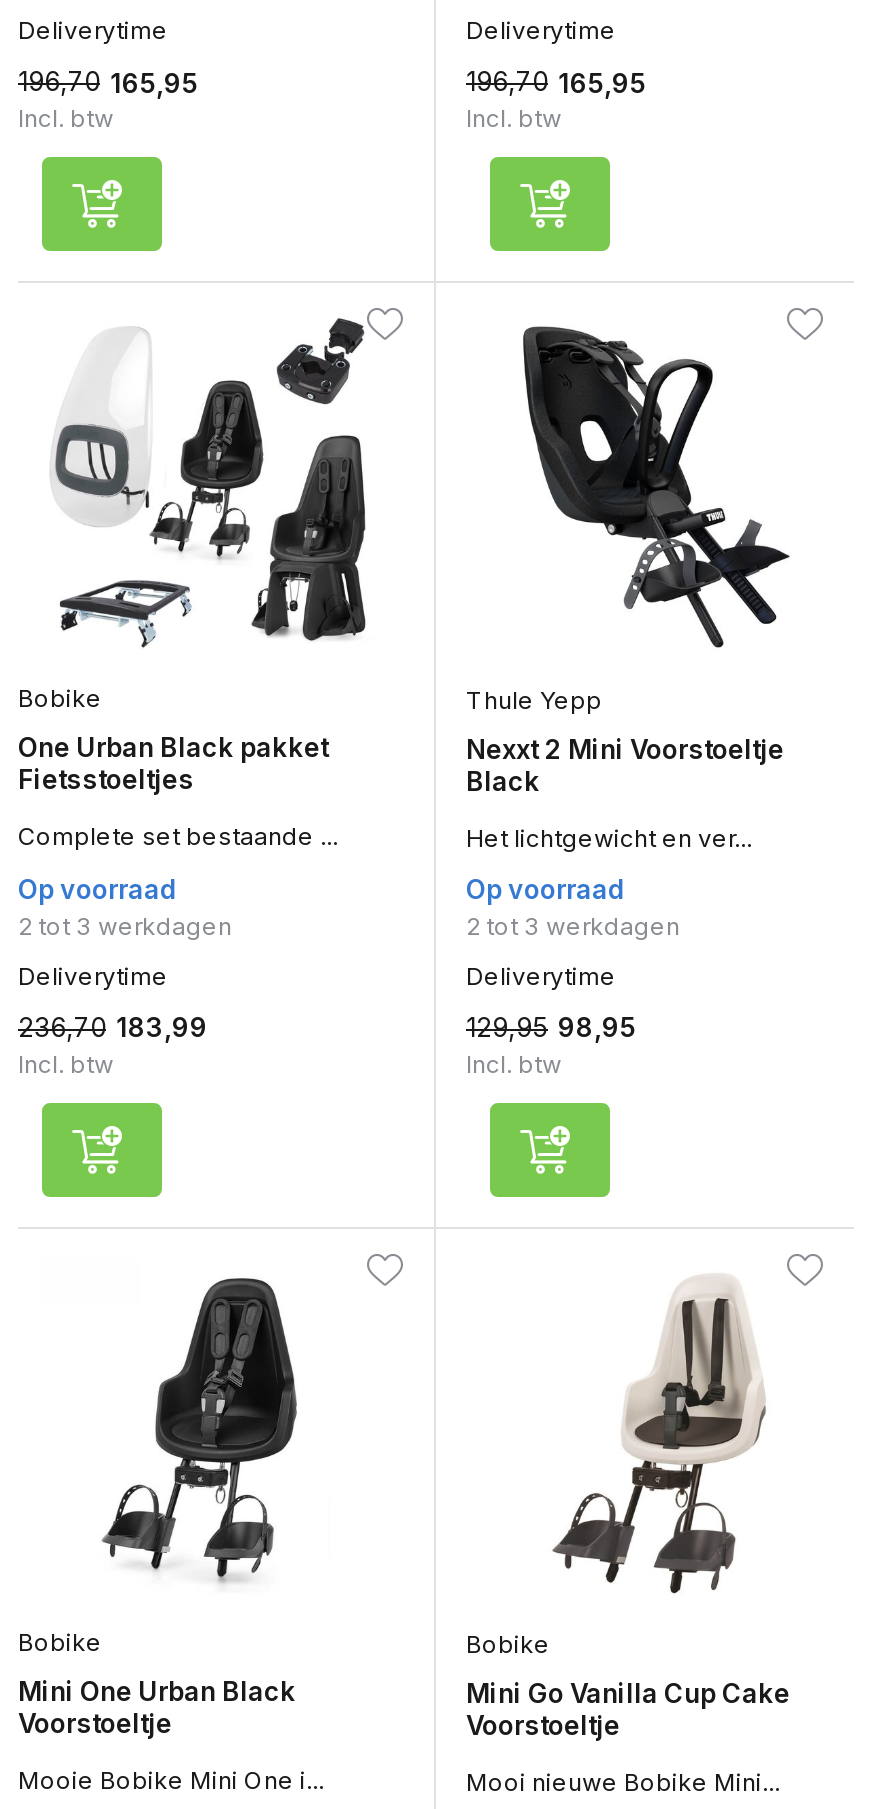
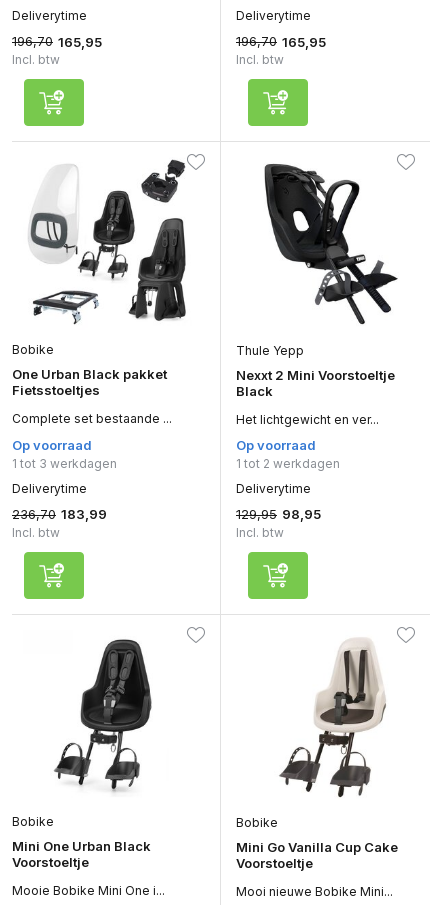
[18,910,232,940] 2 tot 3 werkdagen -> [12,456,117,471] 1 tot 3 werkdagen
[466,910,680,940] 2 tot 3 werkdagen -> [236,456,340,471] 1 tot 2 werkdagen

